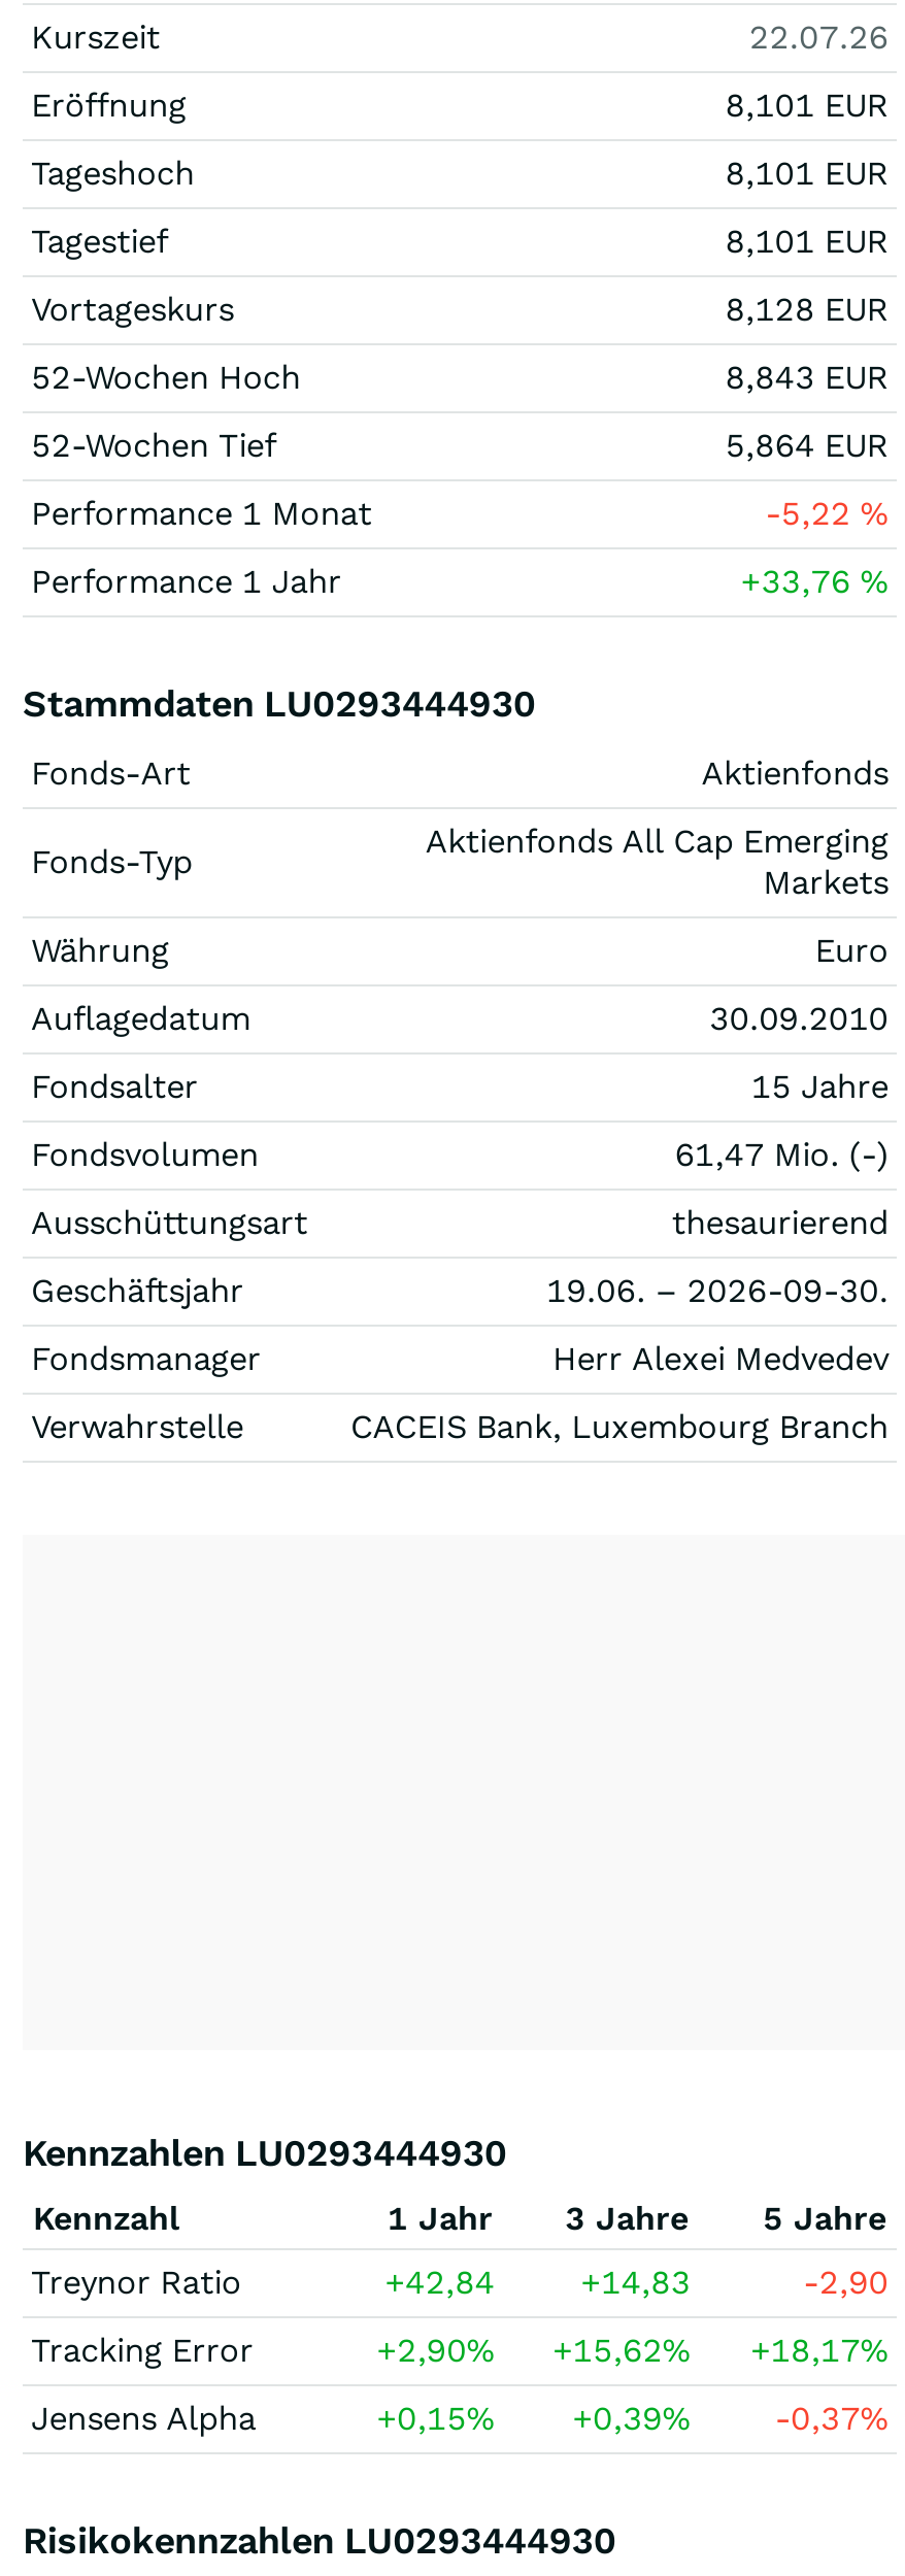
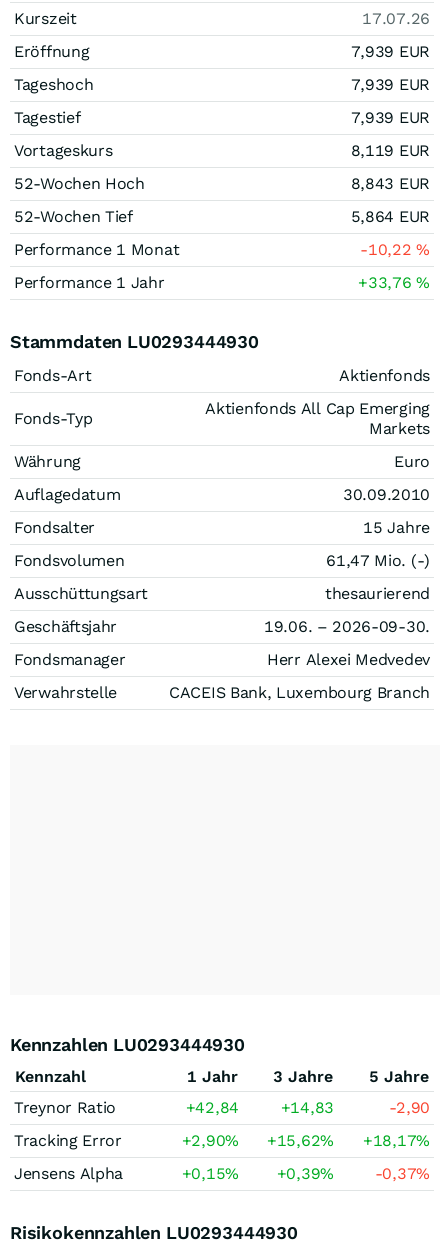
[749,18,889,57] 22.07.26 -> [362,9,430,28] 17.07.26
[725,86,889,125] 8,101 EUR -> [351,42,430,61] 7,939 EUR
[725,154,889,193] 8,101 EUR -> [351,75,430,94] 7,939 EUR
[725,222,889,261] 8,101 EUR -> [351,108,430,127] 7,939 EUR
[725,290,889,329] 8,128 EUR -> [351,141,430,160] 8,119 EUR
[765,494,889,533] -5,22% -> [360,240,430,259] -10,22%

